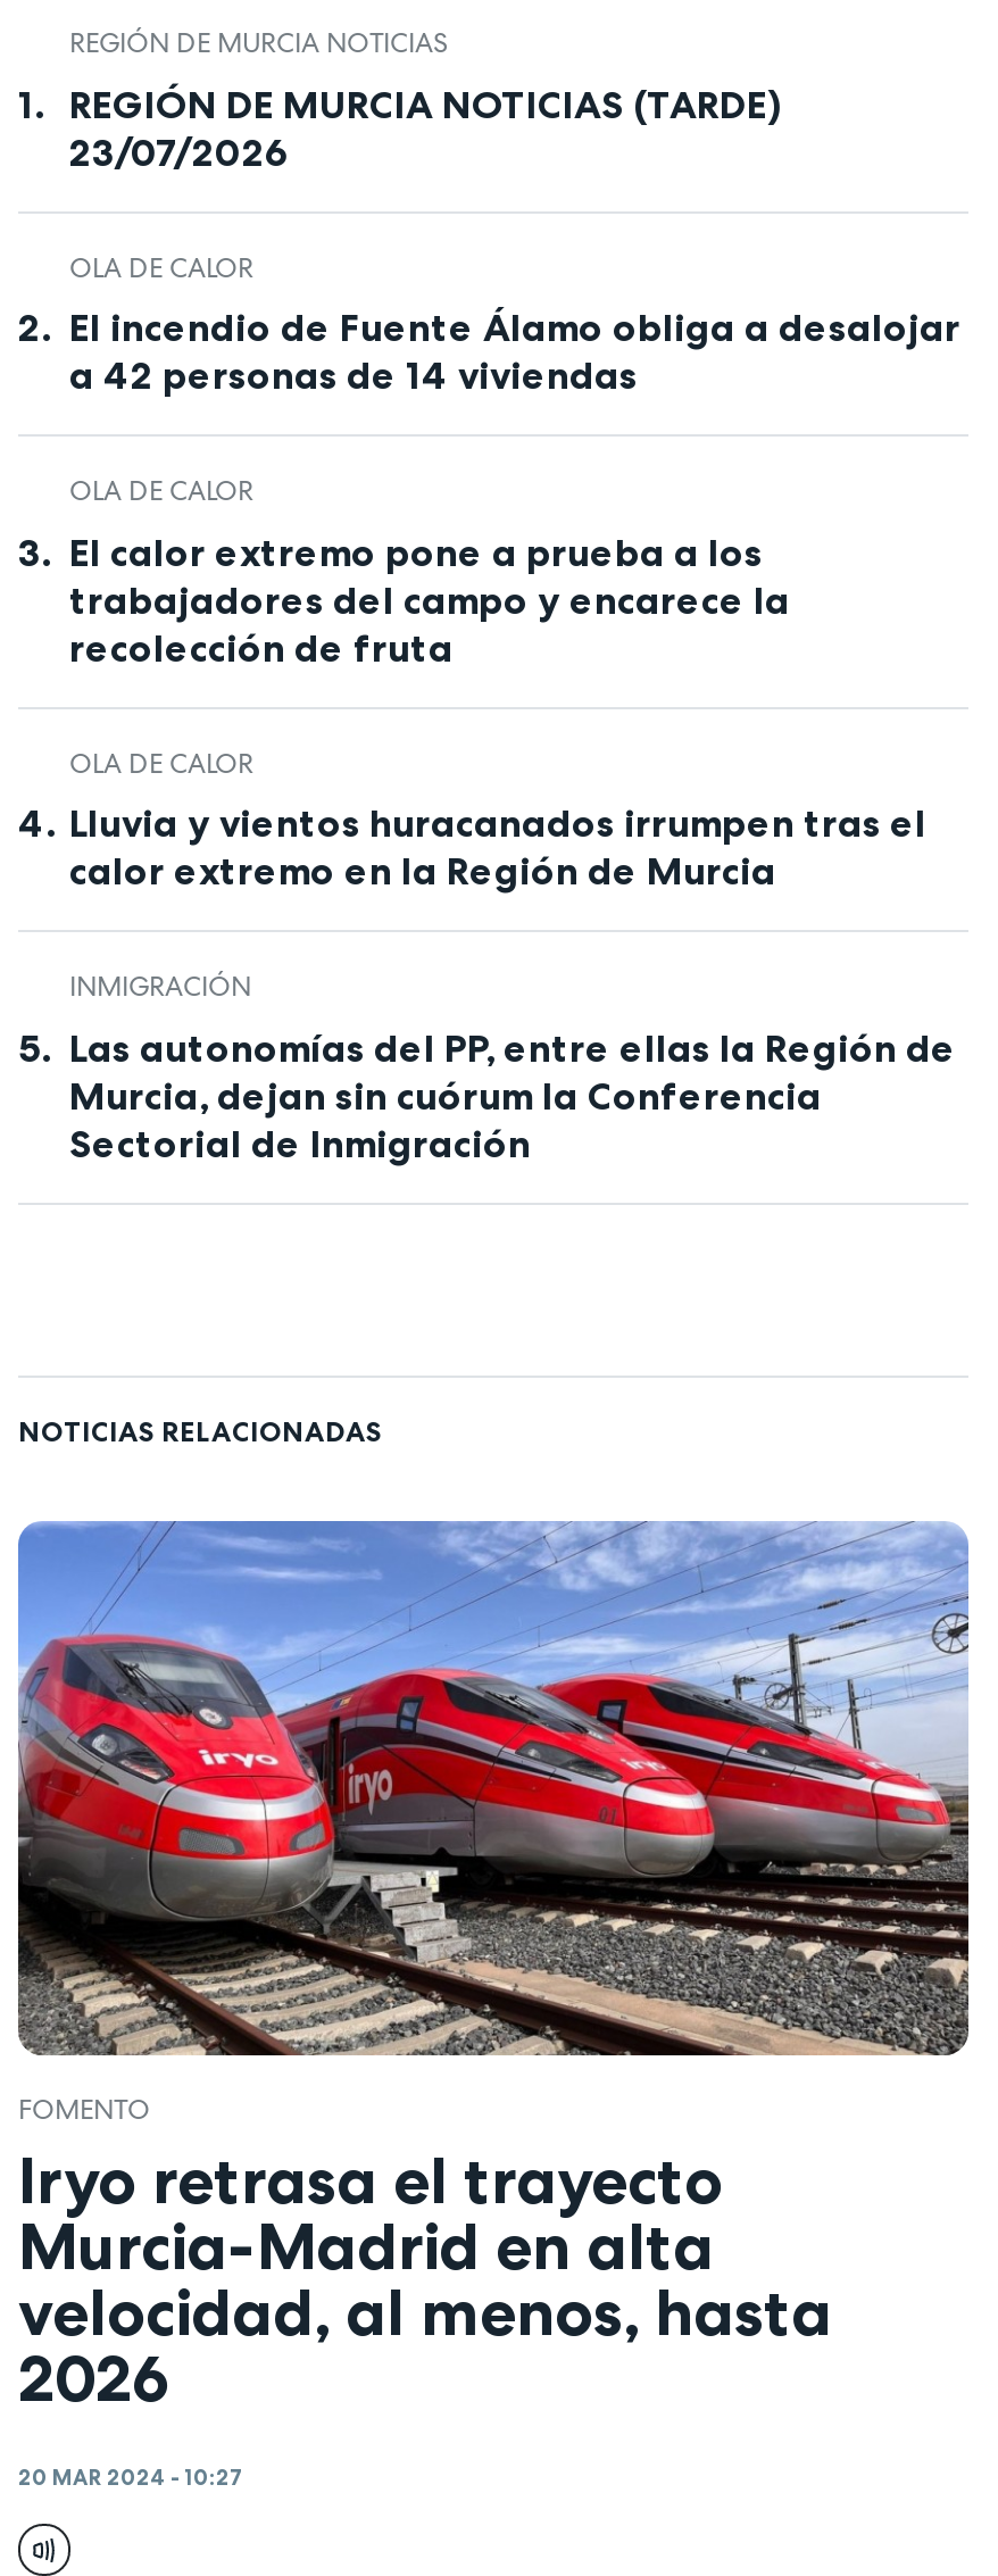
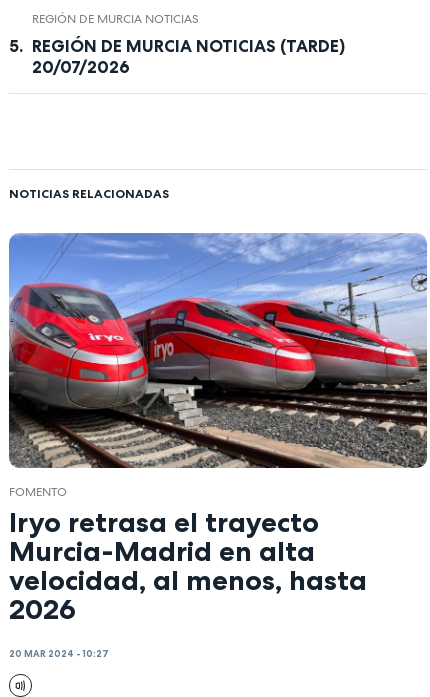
[69,129,960,1166] 23/07/2026 | OLA DE CALOR | El incendio de Fuente Álamo obliga a desalojar | a 42 personas de 14 viviendas | OLA DE CALOR | El calor extremo pone a prueba a los | trabajadores del campo y encarece la | recolección de fruta | OLA DE CALOR | Lluvia y vientos huracanados irrumpen tras el | calor extremo en la Región de Murcia | INMIGRACIÓN | Las autonomías del PP, entre ellas la Región de | Murcia, dejan sin cuórum la Conferencia | Sectorial de Inmigración -> [31,57,129,77] 20/07/2026

